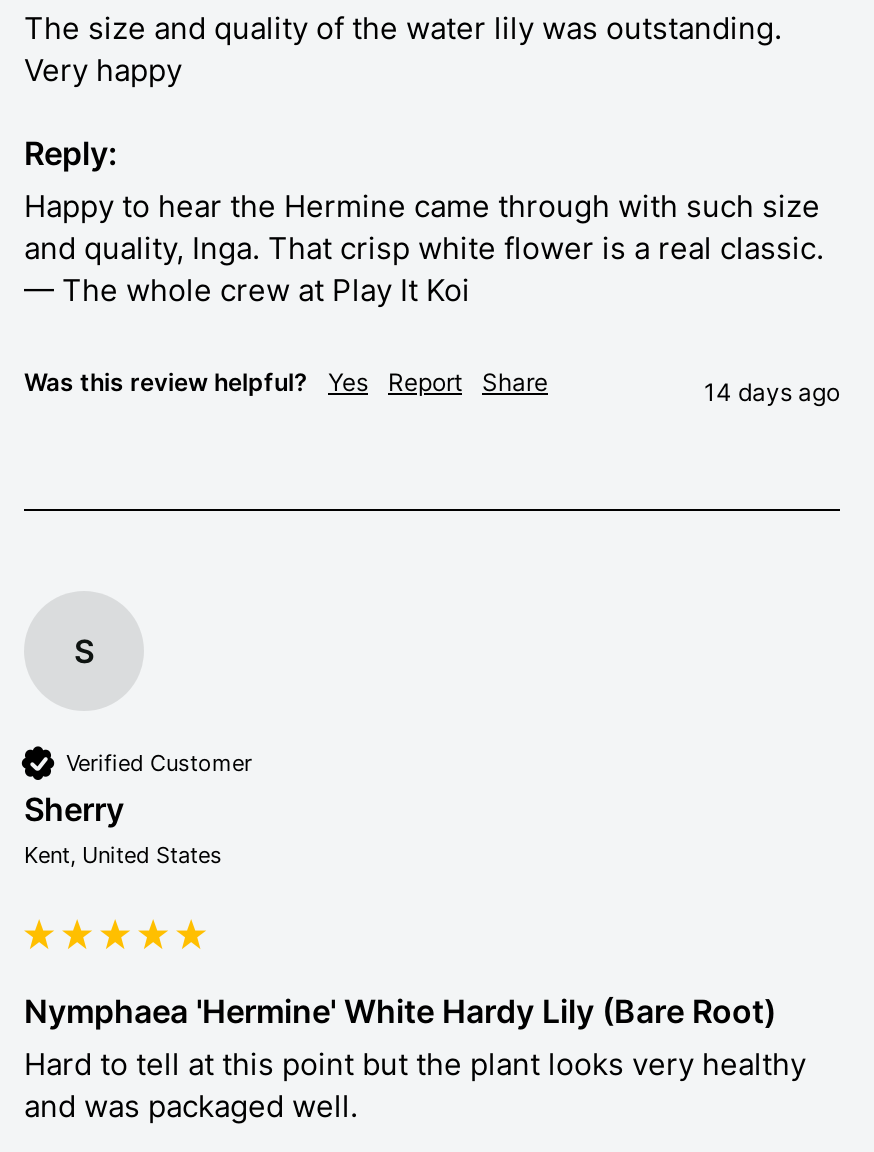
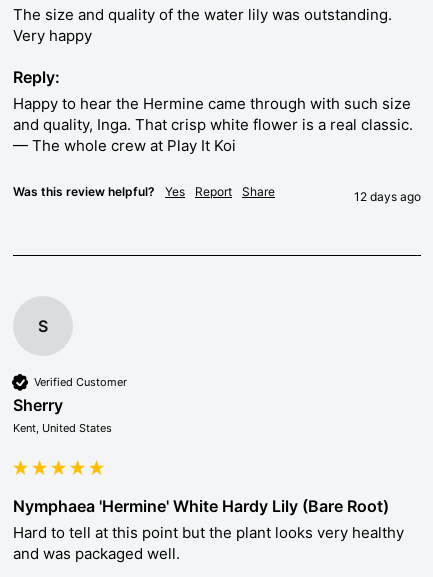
[704,377,840,407] 14 days ago -> [354,189,421,204] 12 days ago

